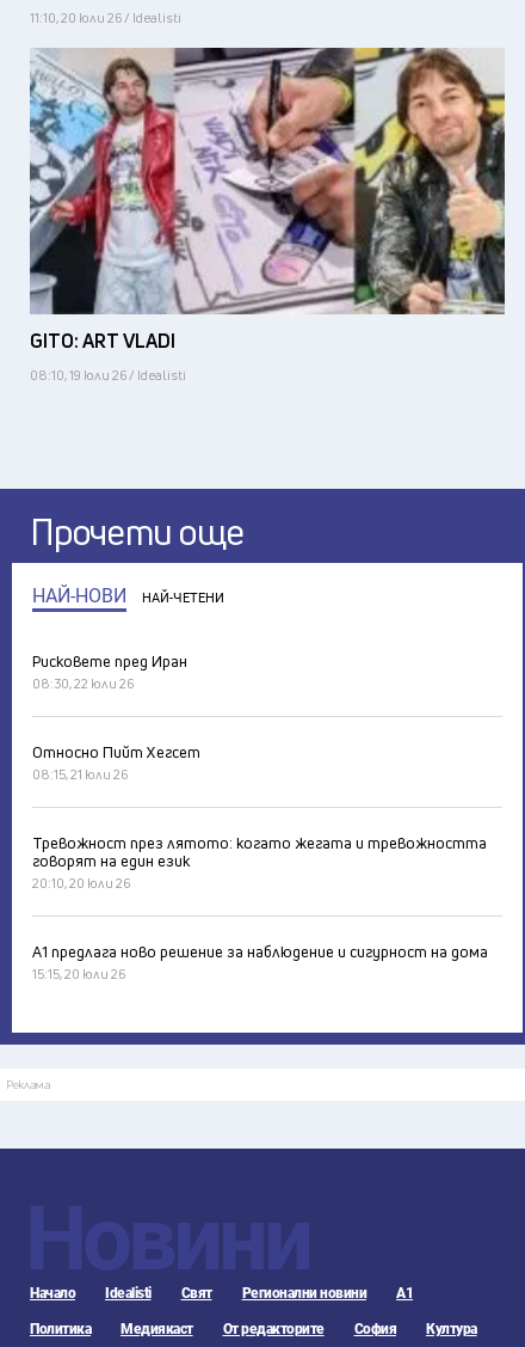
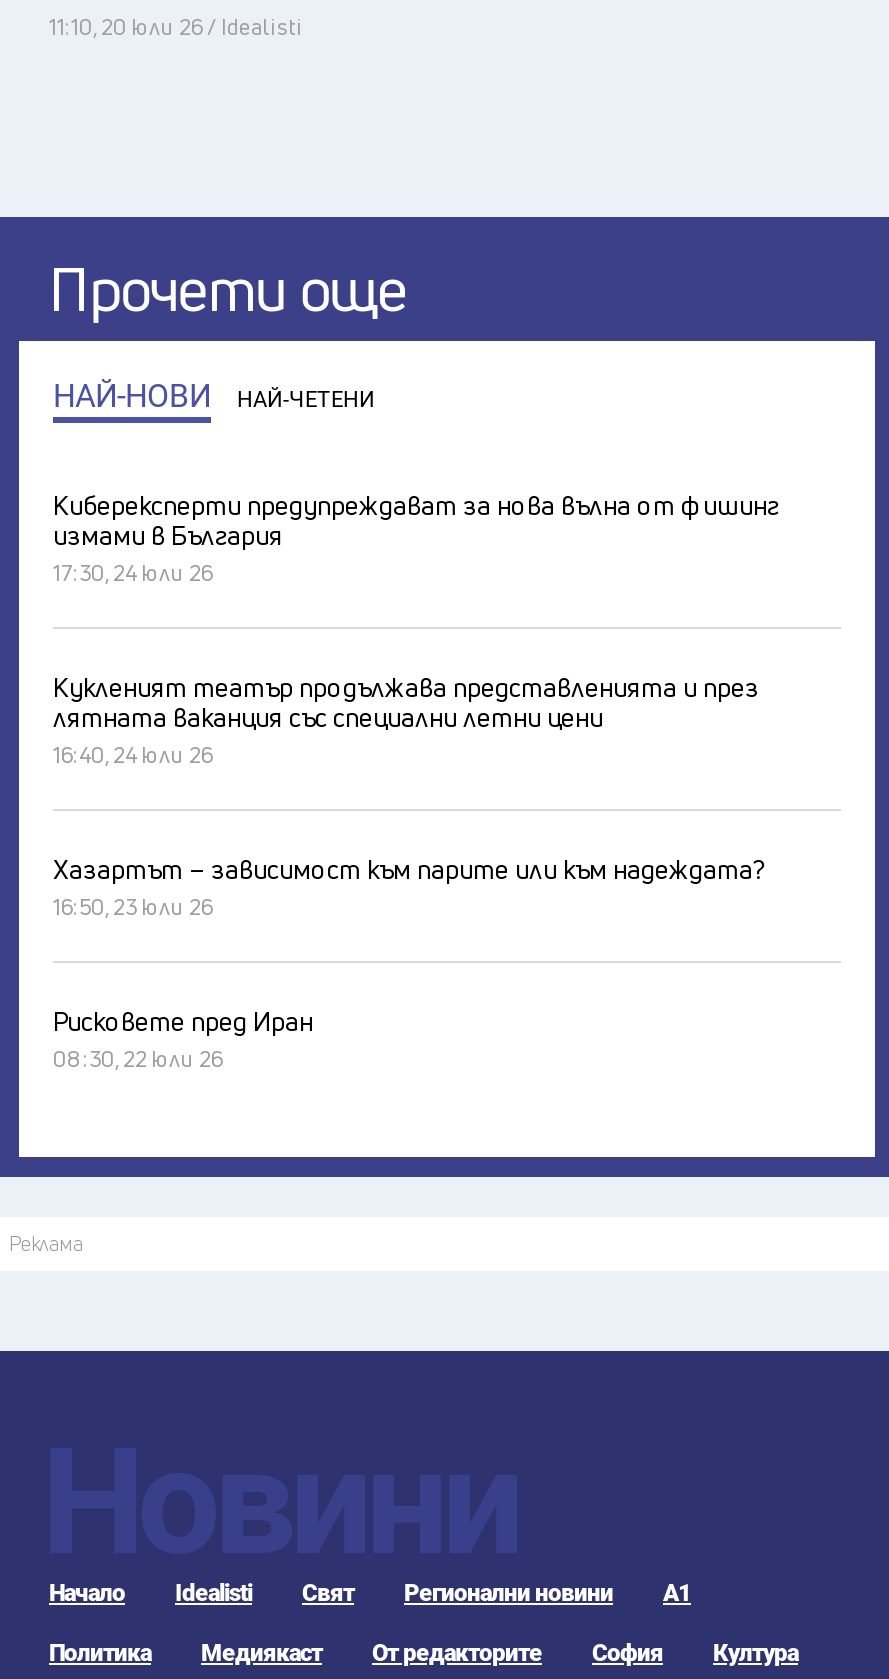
[29,47,506,383] [image] | GITO: ART VLADI | 08:10, 19 юли 26 / Idealisti -> none
none -> [53,486,779,920] Киберексперти предупреждават за нова вълна от фишинг | измами в България | 17:30, 24 юли 26 | Кукленият театър продължава представленията и през | лятната ваканция със специални летни цени | 16:40, 24 юли 26 | Хазартът – зависимост към парите или към надеждата? | 16:50, 23 юли 26
[32,740,488,982] Относно Пийт Хегсет | 08:15, 21 юли 26 | Тревожност през лятото: когато жегата и тревожността | говорят на един език | 20:10, 20 юли 26 | А1 предлага ново решение за наблюдение и сигурност на дома | 15:15, 20 юли 26 -> none

